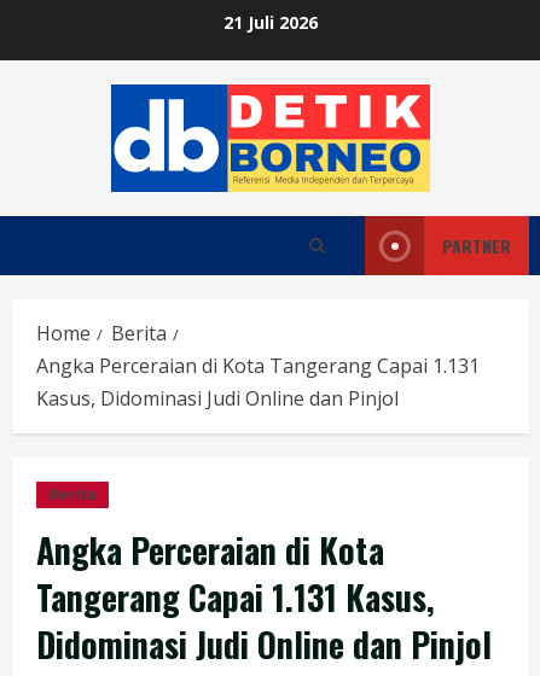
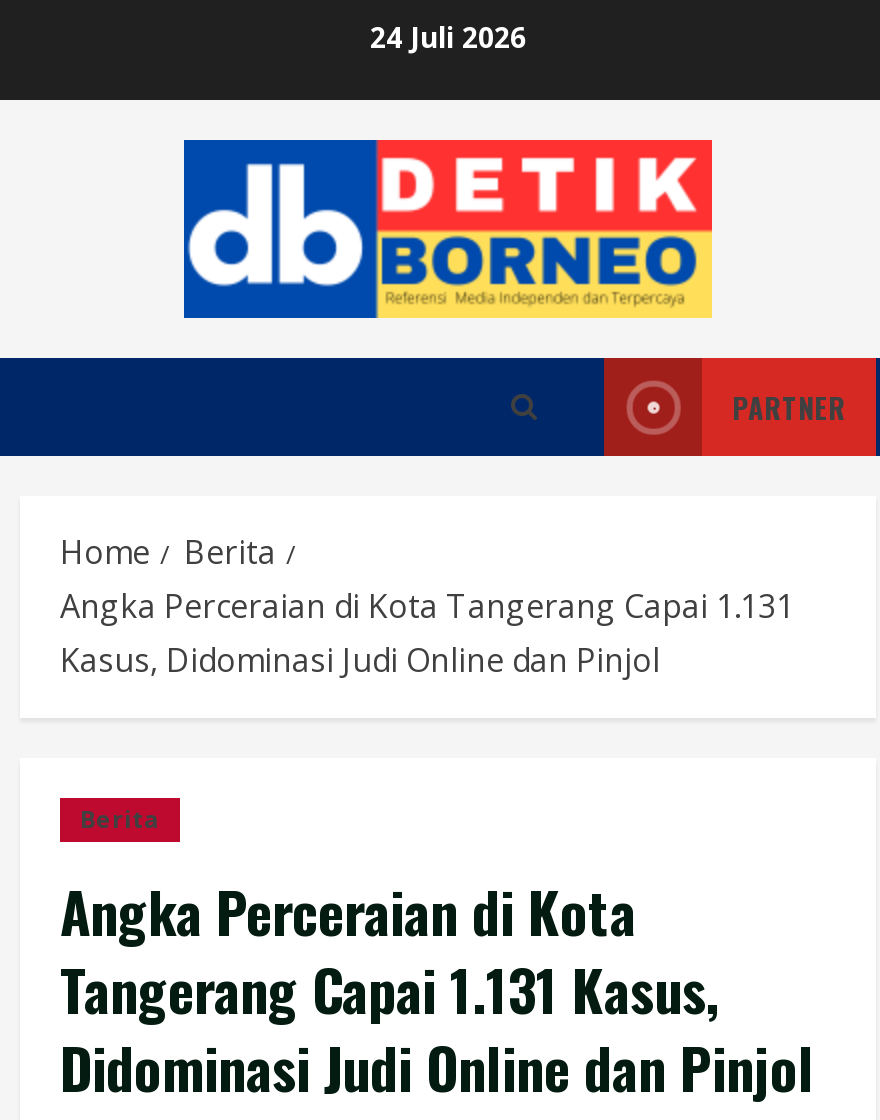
[223,10,318,33] 21 Juli 2026 -> [370,17,526,55] 24 Juli 2026

